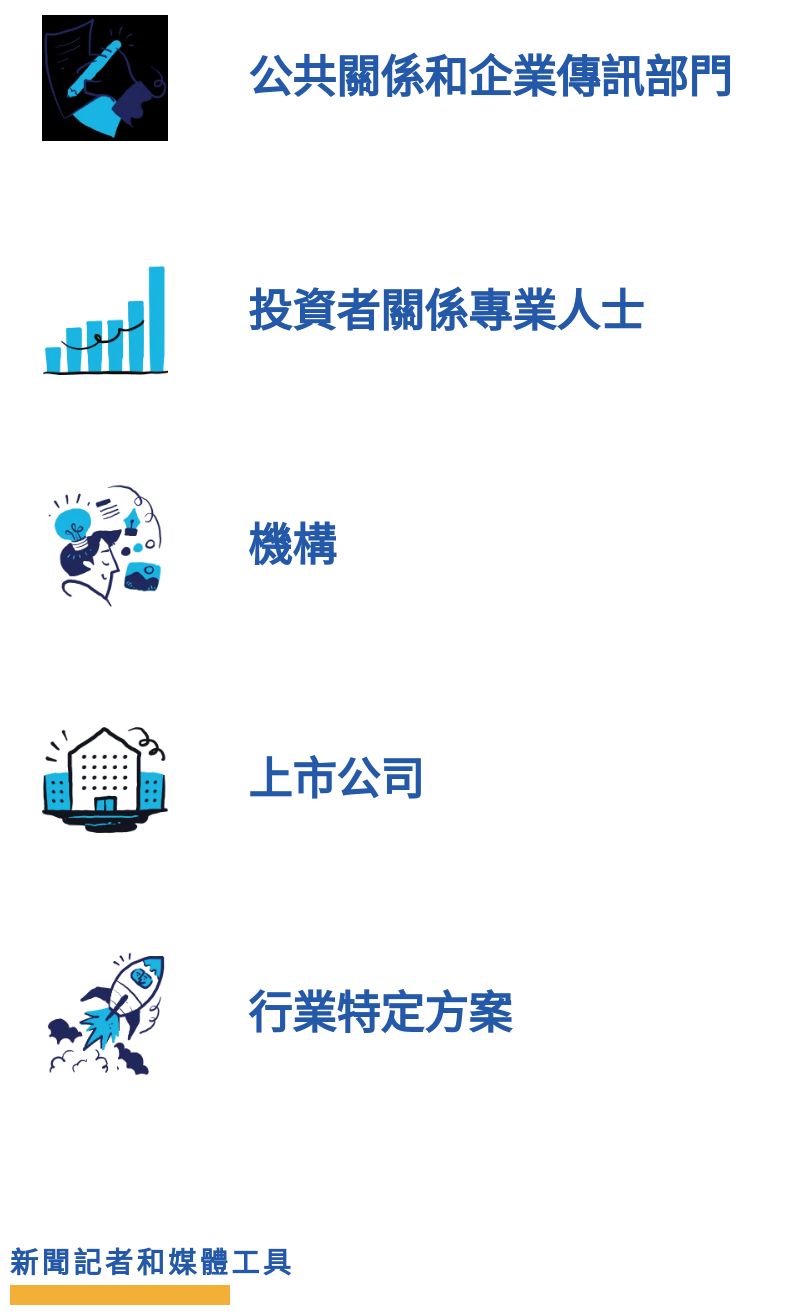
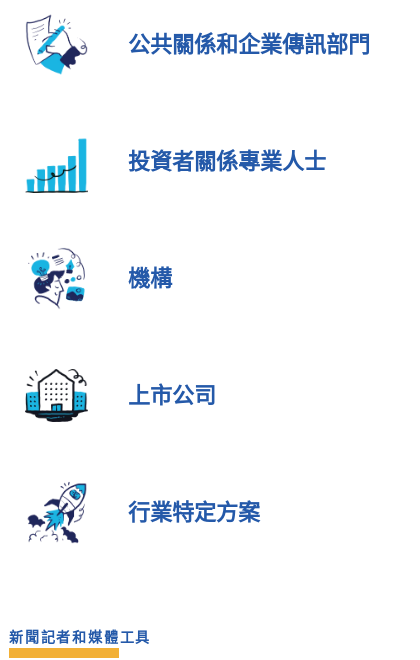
[40,13,170,143] [image] -> [25,13,88,76] [image]

